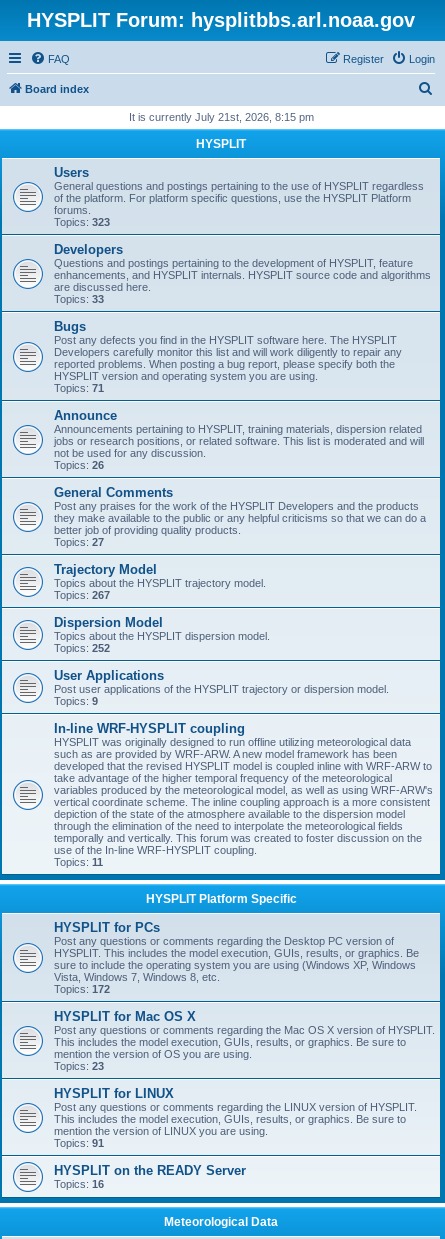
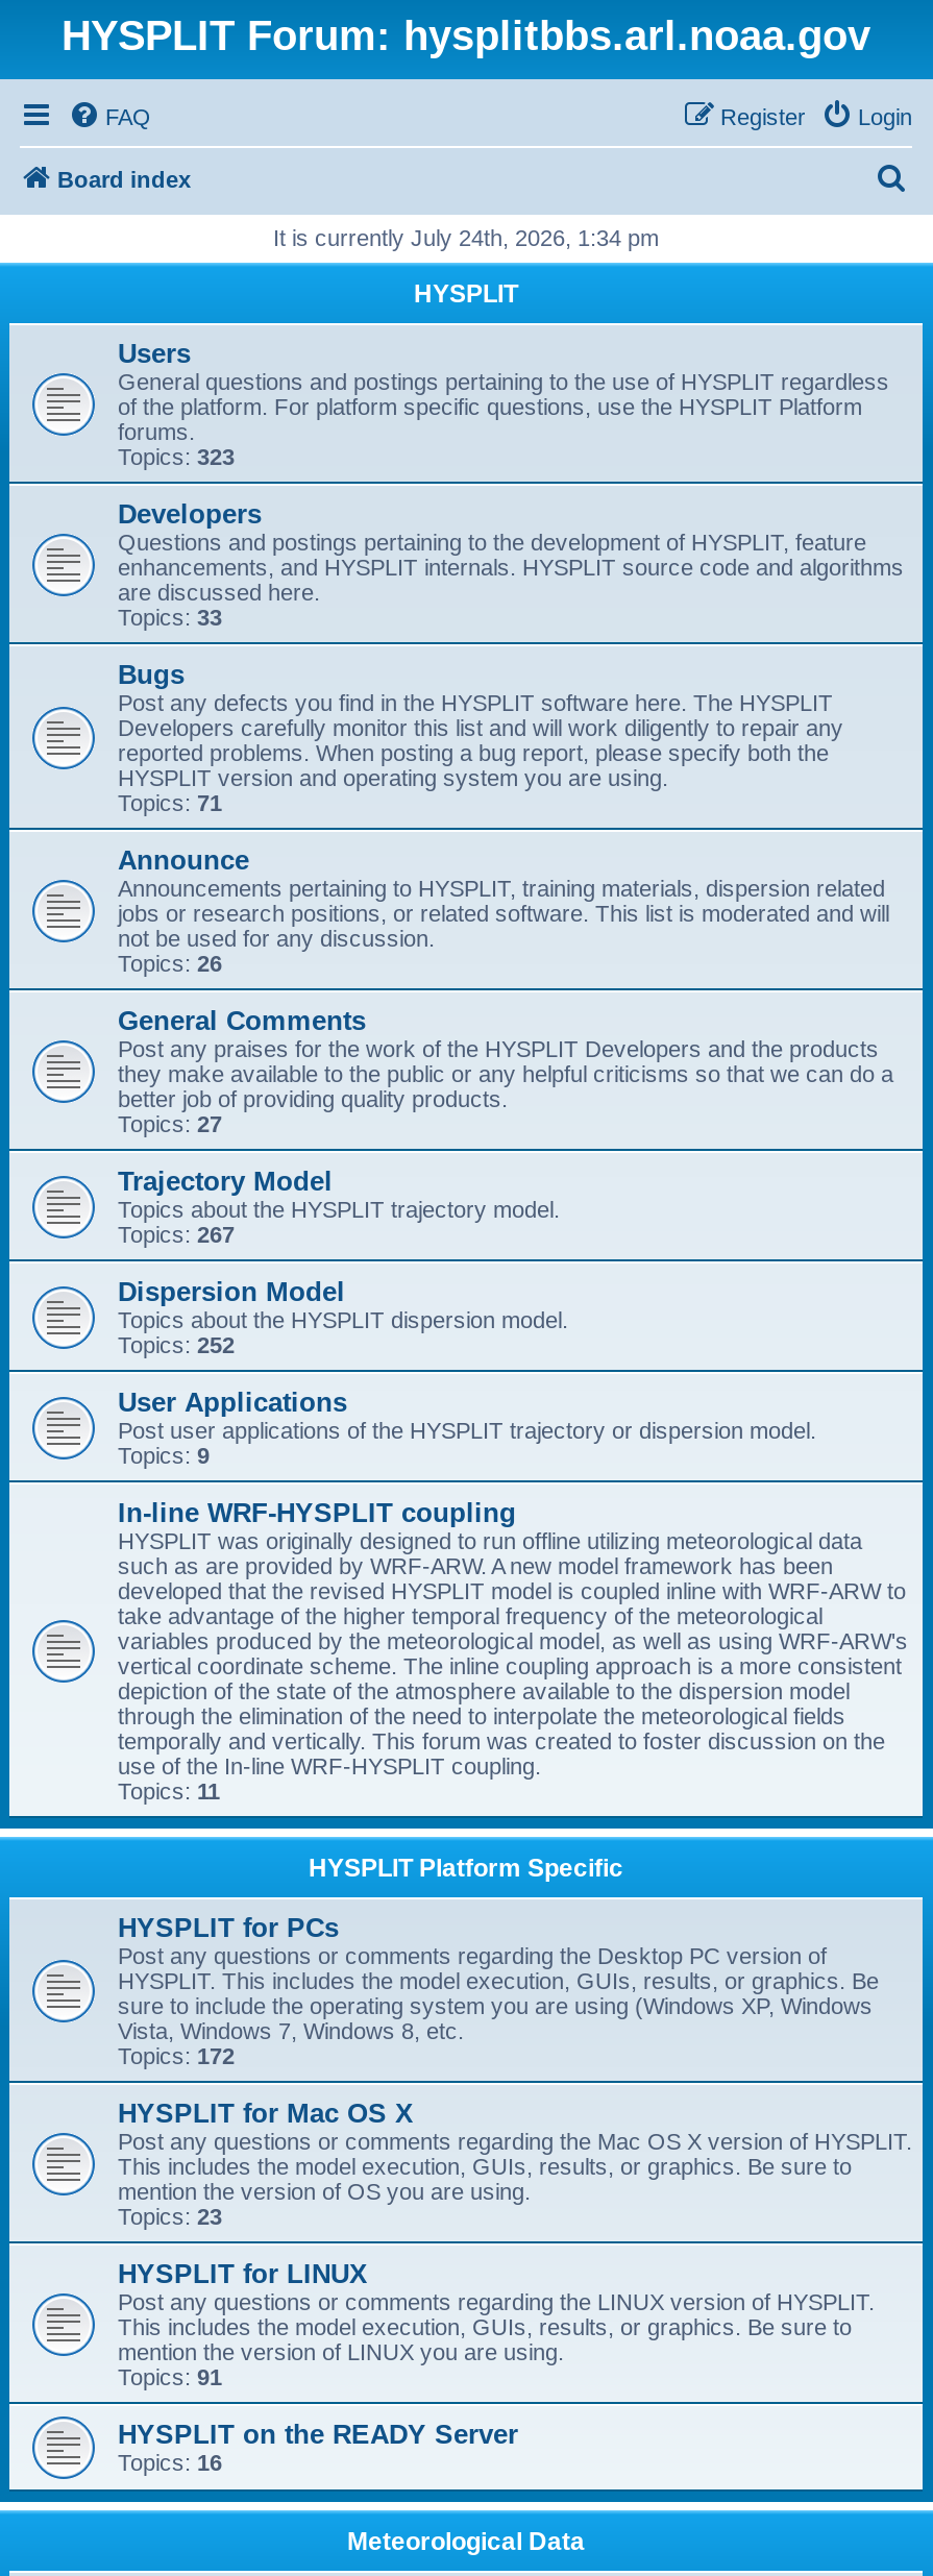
[128,111,313,123] It is currently July 21st, 2026, 8:15 pm -> [273,225,659,250] It is currently July 24th, 2026, 1:34 pm

